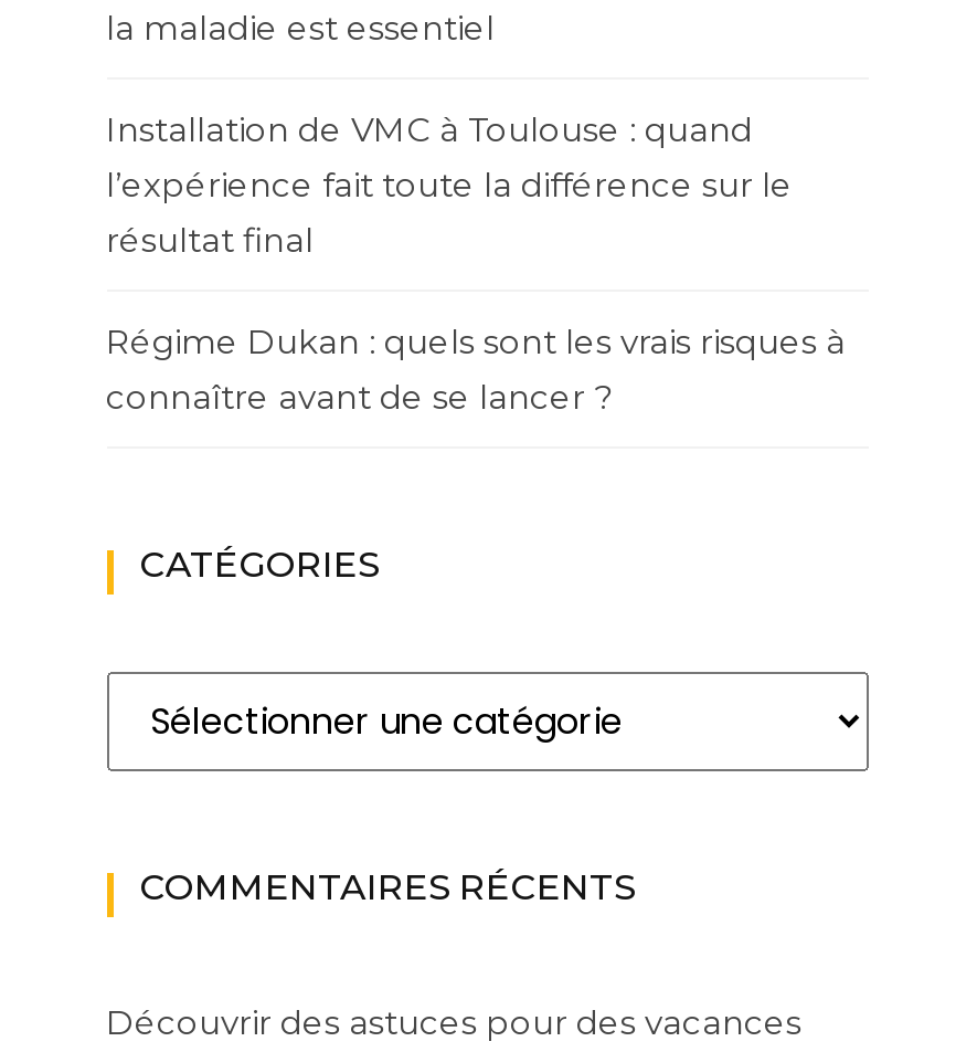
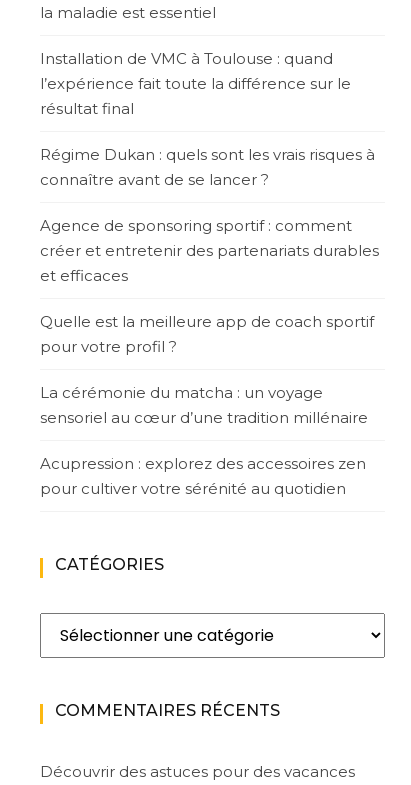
none -> [39,216,378,498] Agence de sponsoring sportif : comment | créer et entretenir des partenariats durables | et efficaces | Quelle est la meilleure app de coach sportif | pour votre profil ? | La cérémonie du matcha : un voyage | sensoriel au cœur d’une tradition millénaire | Acupression : explorez des accessoires zen | pour cultiver votre sérénité au quotidien

